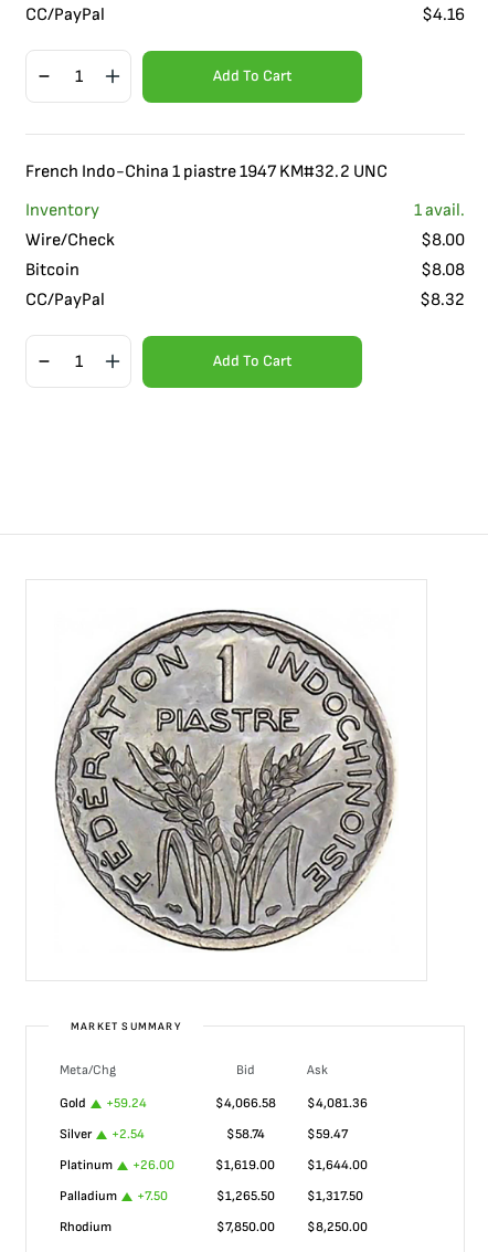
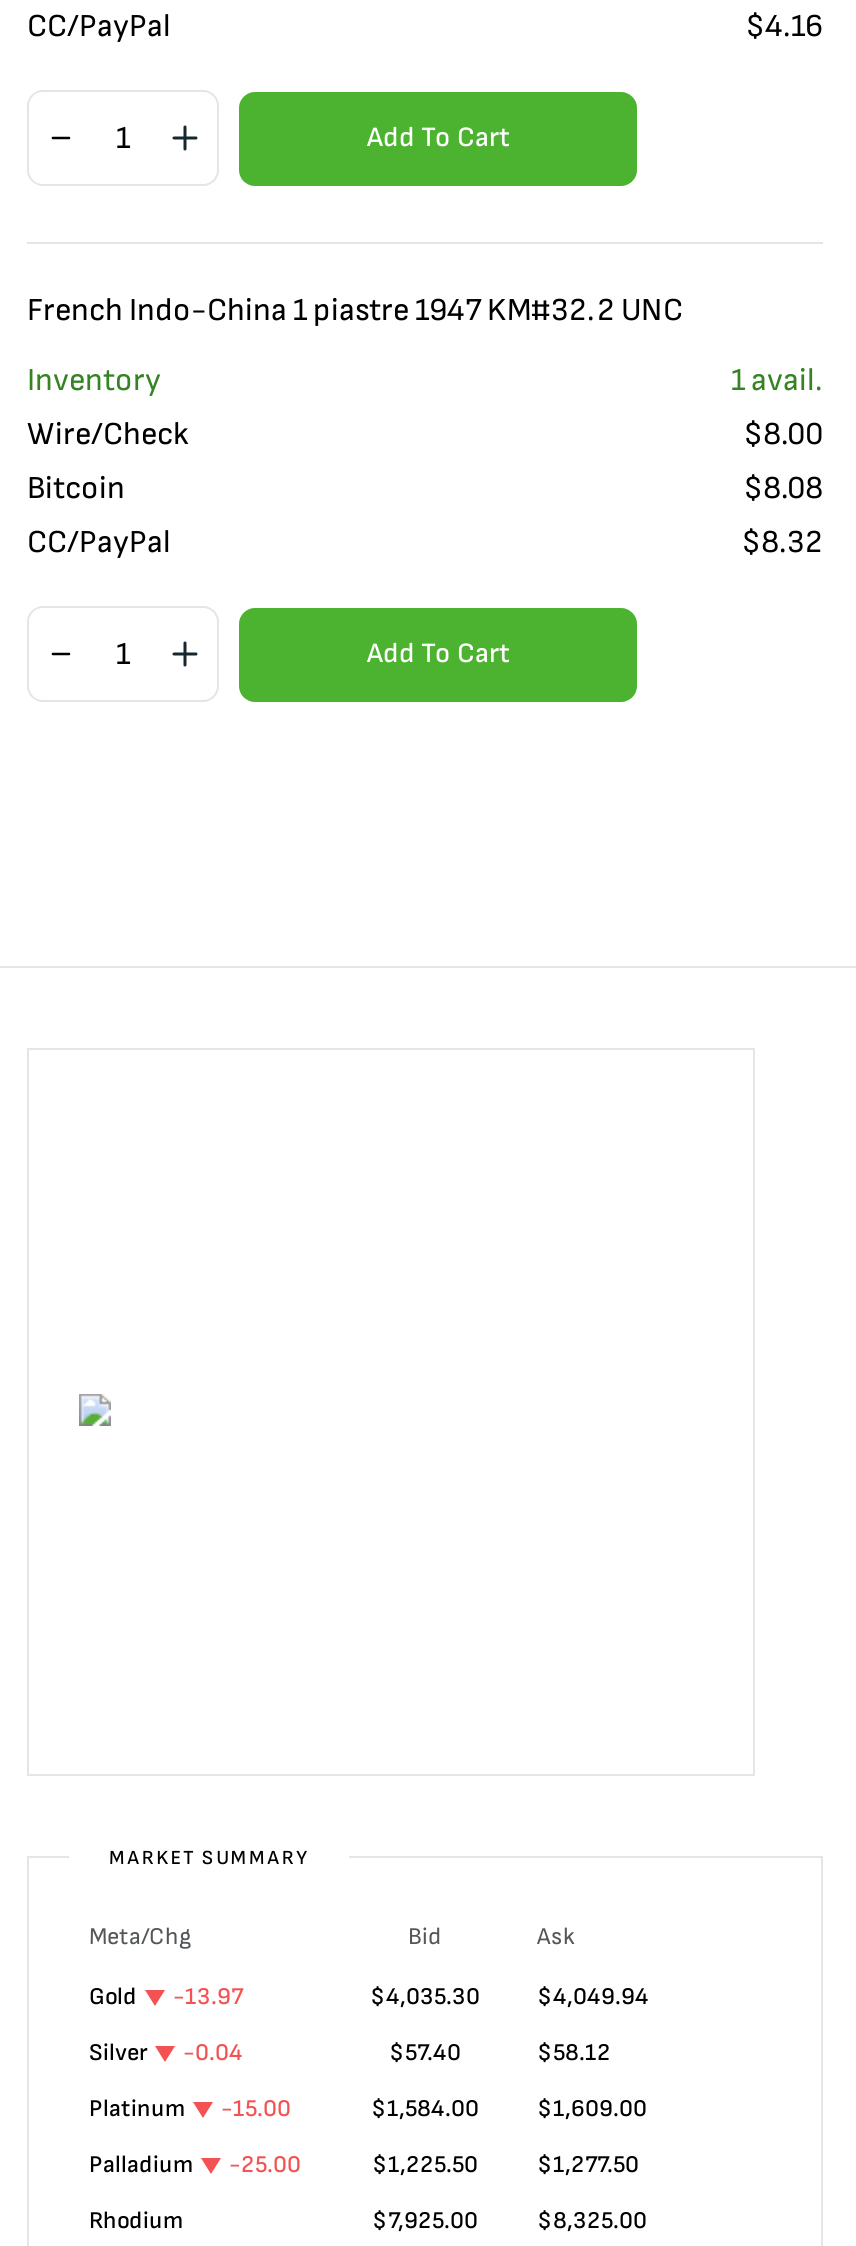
[54,609,397,953] [image] -> none
[106,1095,368,1112] +59.24 | $4,066.58 | $4,081.36 -> [173,1982,649,2012] -13.97 | $4,035.30 | $4,049.94
[112,1126,348,1143] +2.54 | $58.74 | $59.47 -> [183,2038,611,2068] -0.04 | $57.40 | $58.12
[132,1157,368,1174] +26.00 | $1,619.00 | $1,644.00 -> [221,2094,647,2124] -15.00 | $1,584.00 | $1,609.00
[137,1188,363,1204] +7.50 | $1,265.50 | $1,317.50 -> [229,2150,639,2180] -25.00 | $1,225.50 | $1,277.50
[216,1219,274,1235] $7,850.00 -> [372,2206,478,2236] $7,925.00
[307,1219,368,1235] $8,250.00 -> [537,2206,647,2236] $8,325.00

